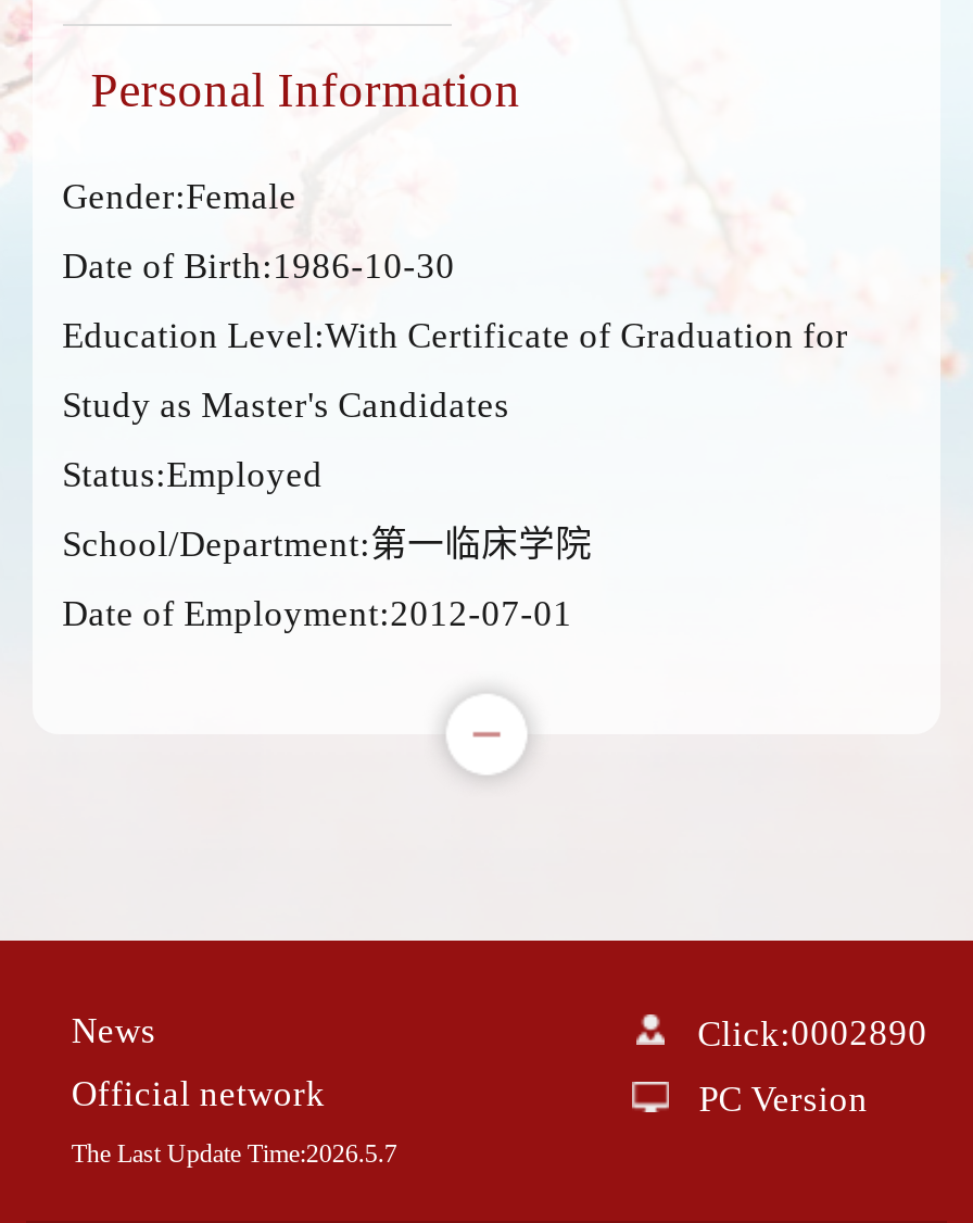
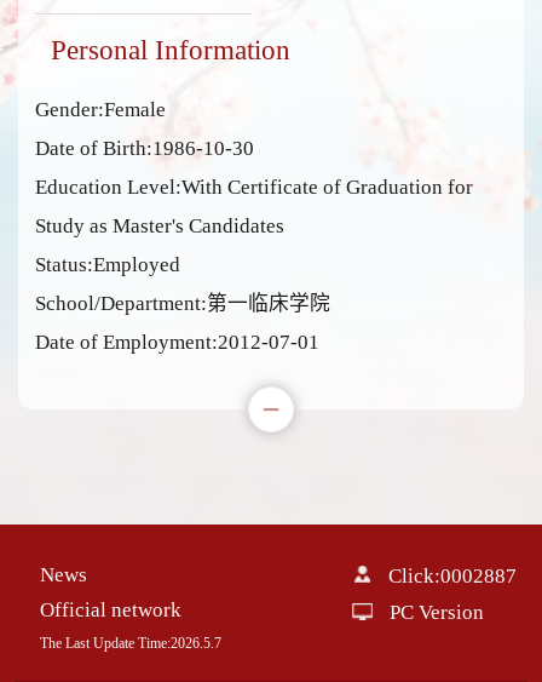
[689,1012,928,1054] Click:0002890 -> [384,564,517,588] Click:0002887

